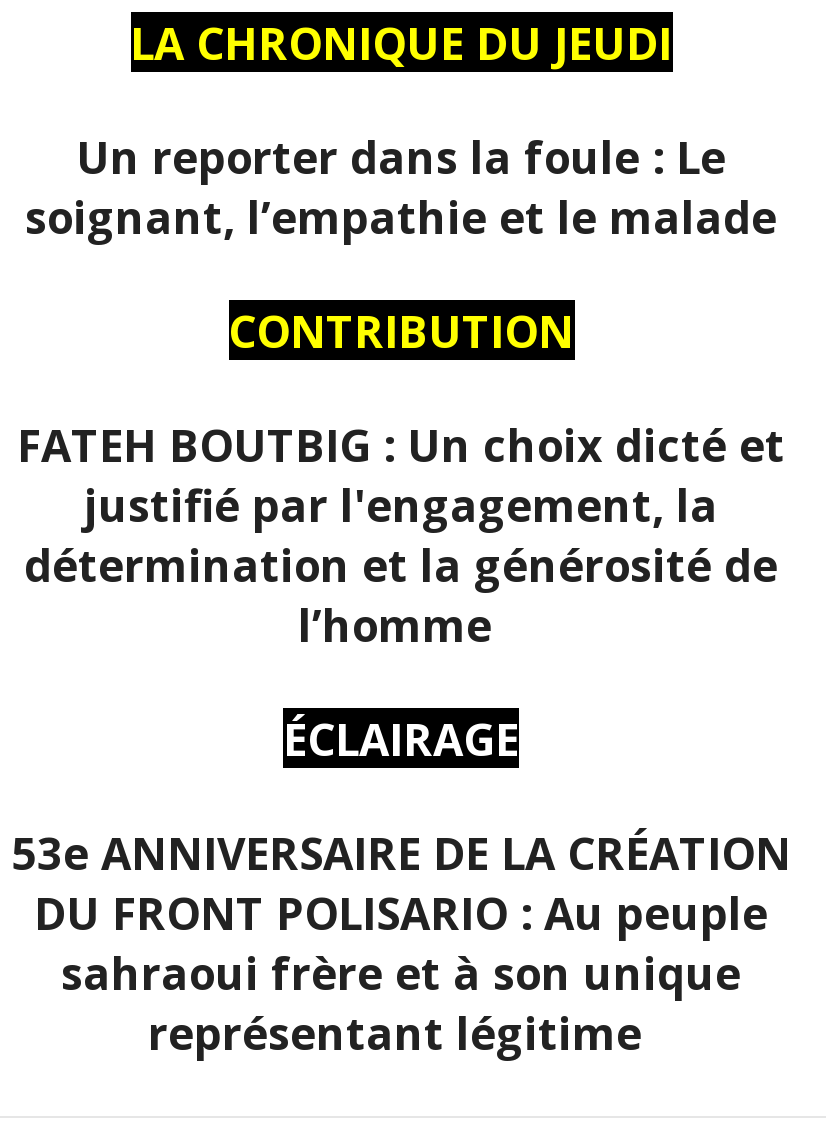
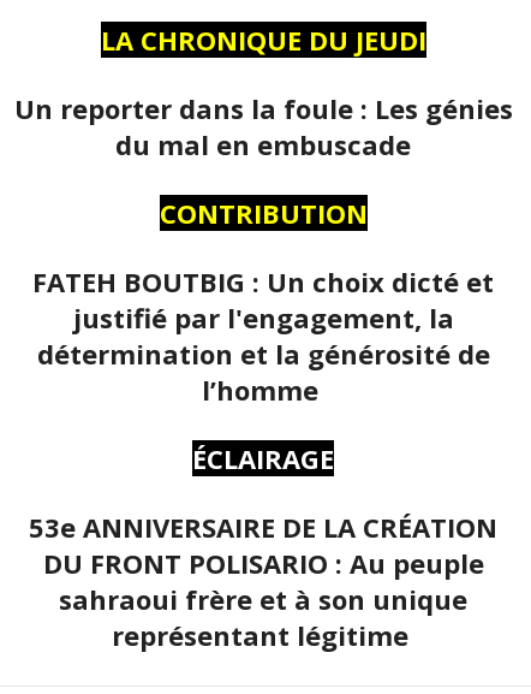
[25,126,777,246] Un reporter dans la foule : Le | soignant, l’empathie et le malade -> [14,91,512,163] Un reporter dans la foule : Les génies | du mal en embuscade

